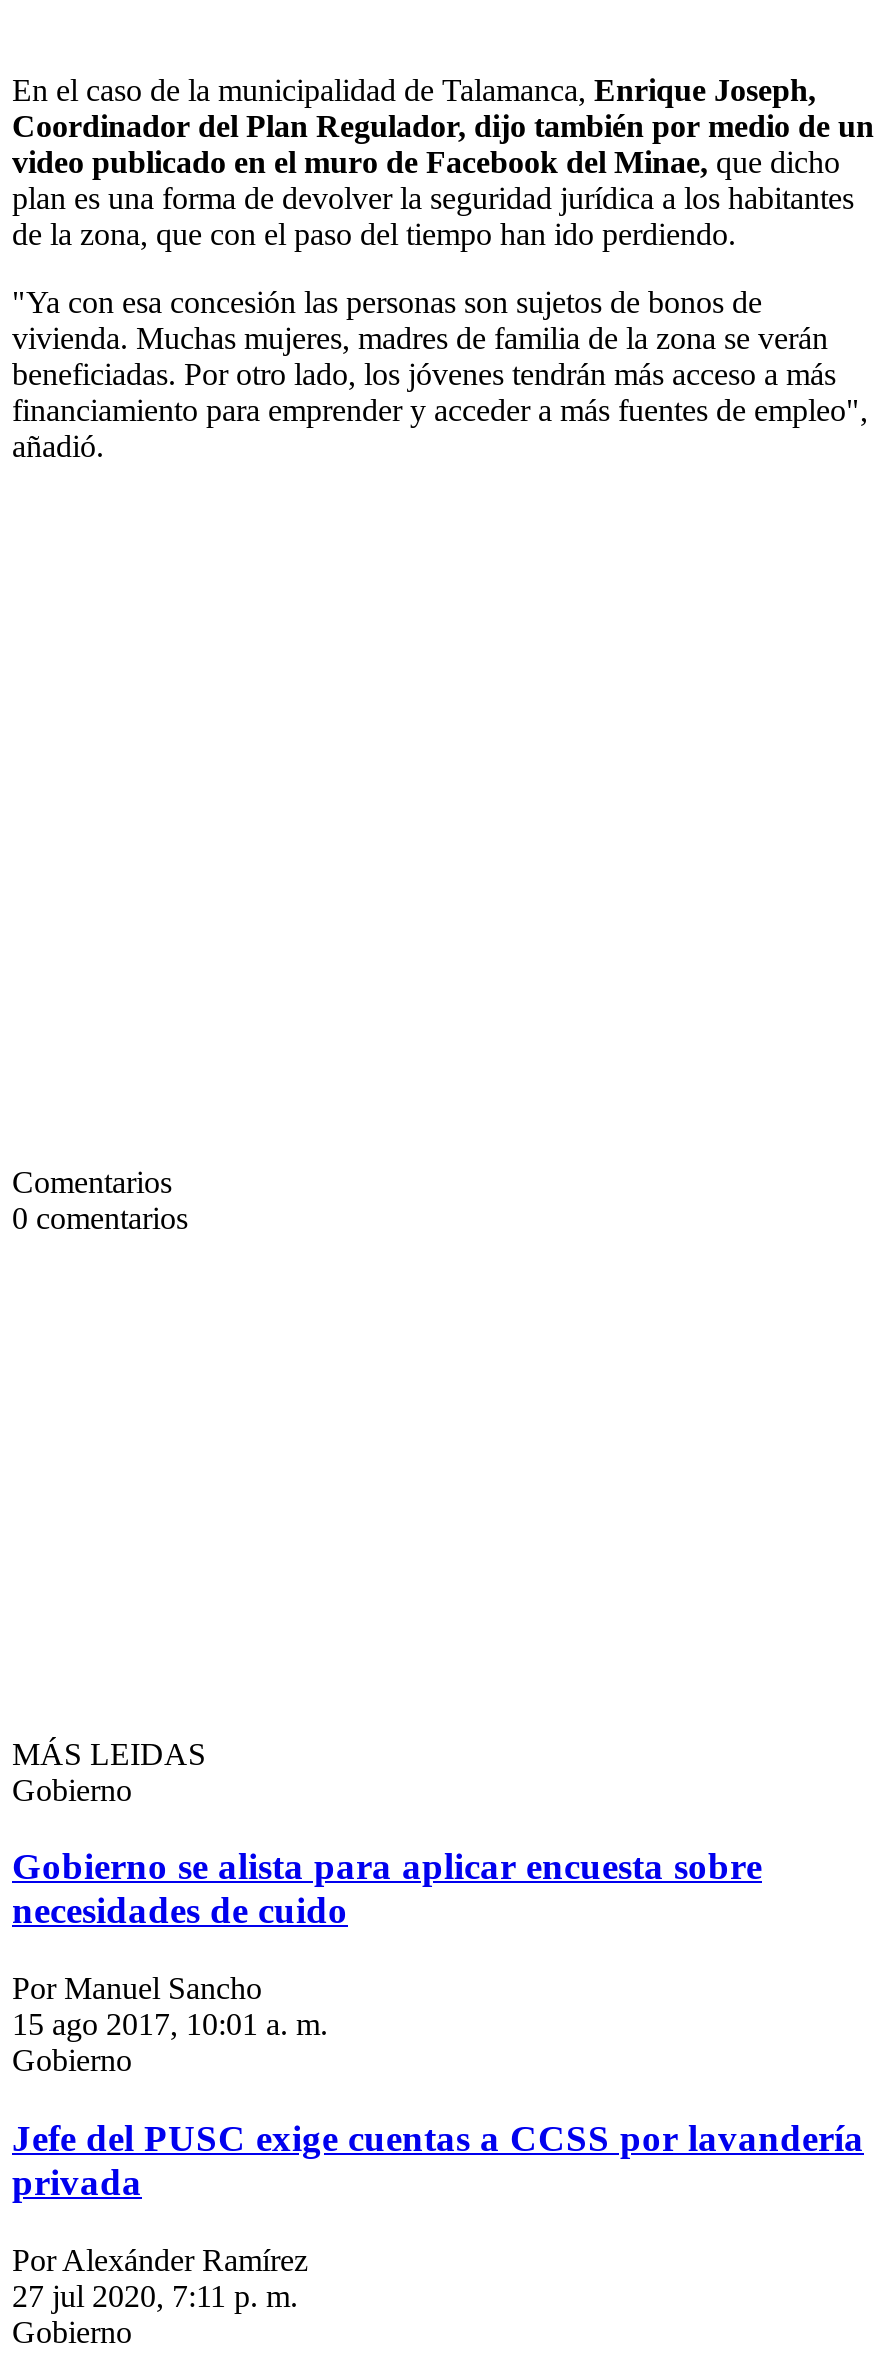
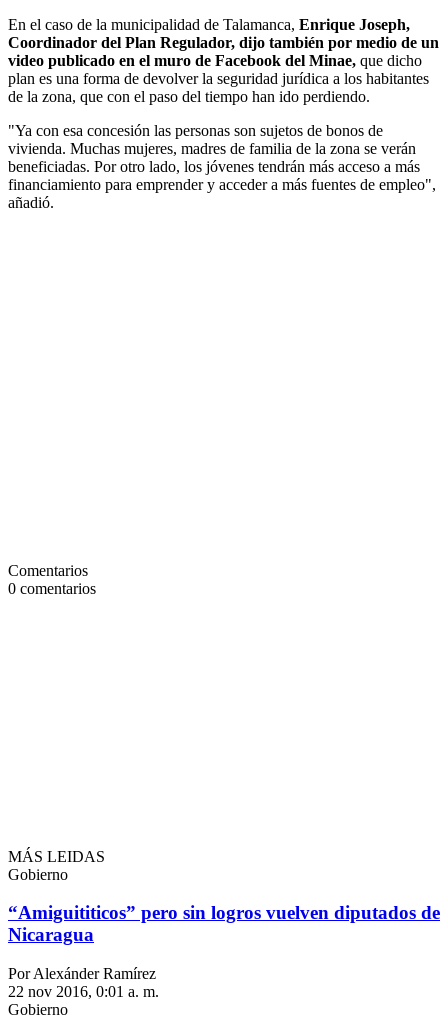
[12,1846,864,2203] Gobierno se alista para aplicar encuesta sobre | necesidades de cuido | Por Manuel Sancho | 15 ago 2017, 10:01 a. m. | Gobierno | Jefe del PUSC exige cuentas a CCSS por lavandería | privada -> [8,902,440,945] “Amiguititicos” pero sin logros vuelven diputados de | Nicaragua
[12,2278,298,2312] 27 jul 2020, 7:11 p. m. -> [8,983,159,1000] 22 nov 2016, 0:01 a. m.

